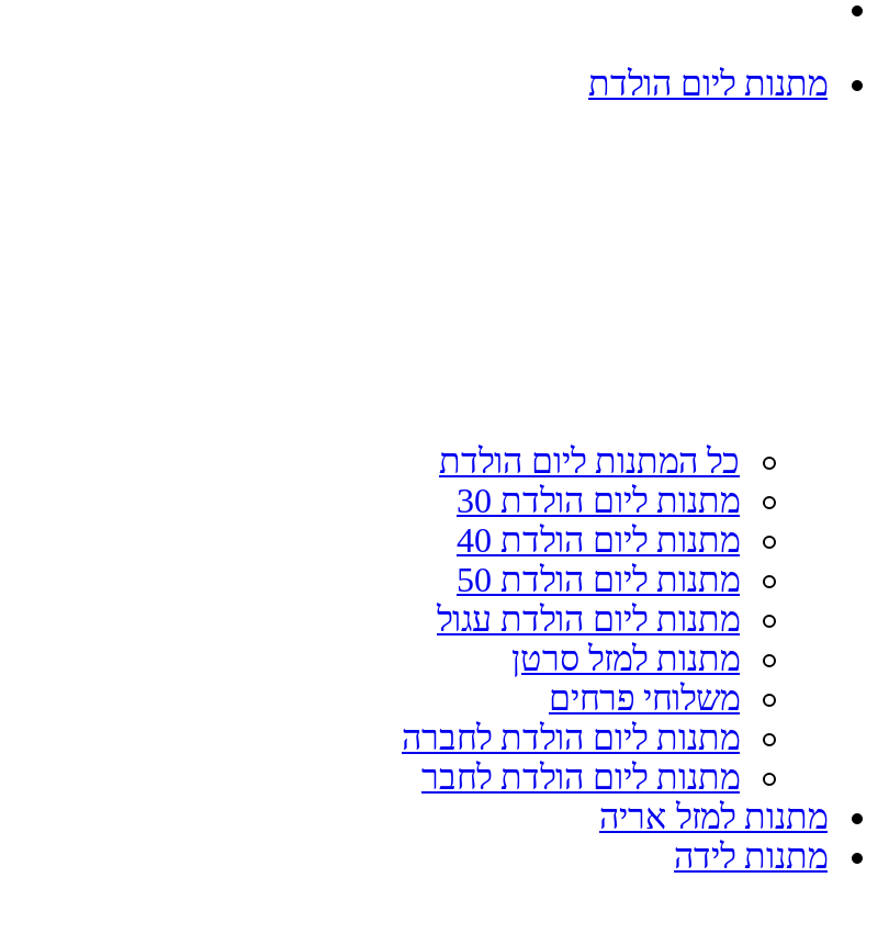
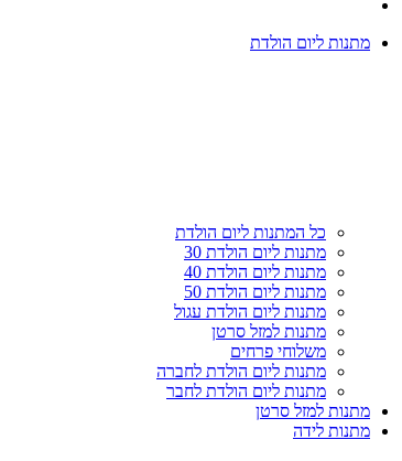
[599,798,828,835] מתנות למזל אריה -> [256,401,370,420] מתנות למזל סרטן

